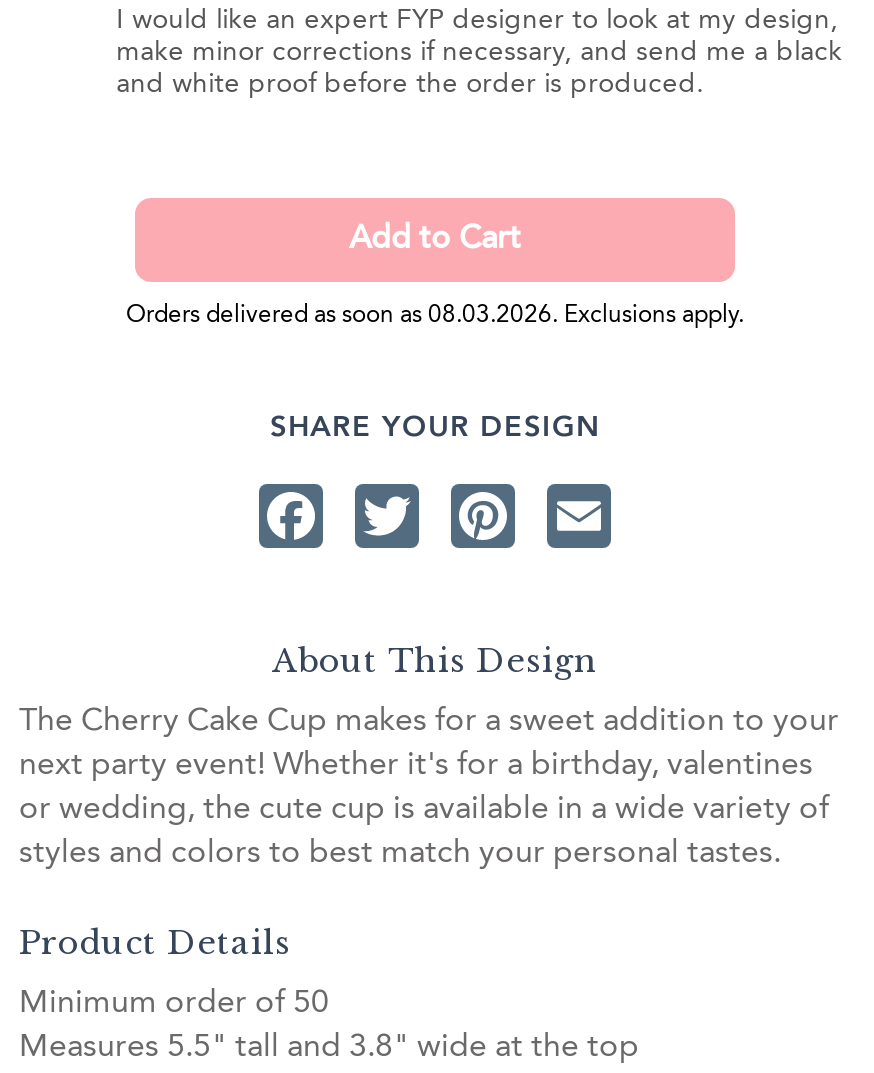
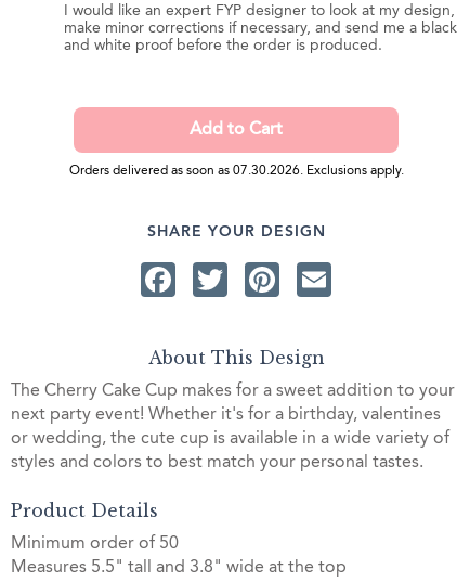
[126,304,744,328] Orders delivered as soon as 08.03.2026. Exclusions apply. -> [69,165,403,178] Orders delivered as soon as 07.30.2026. Exclusions apply.

